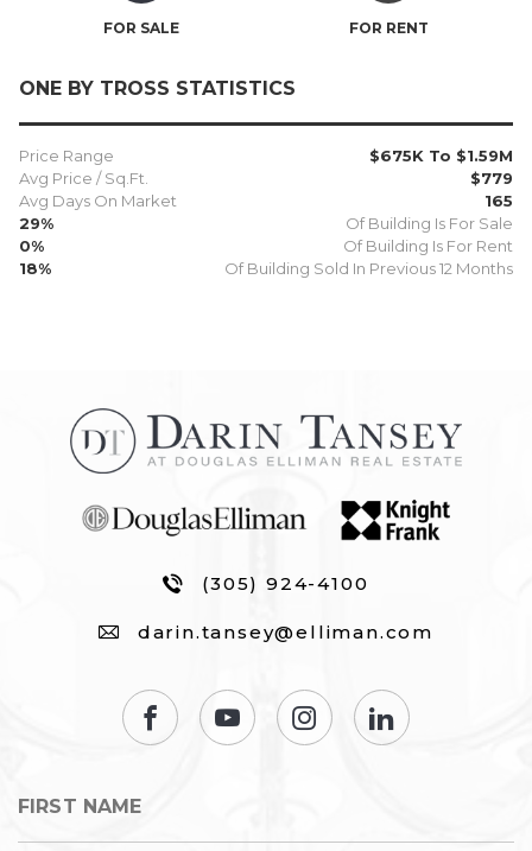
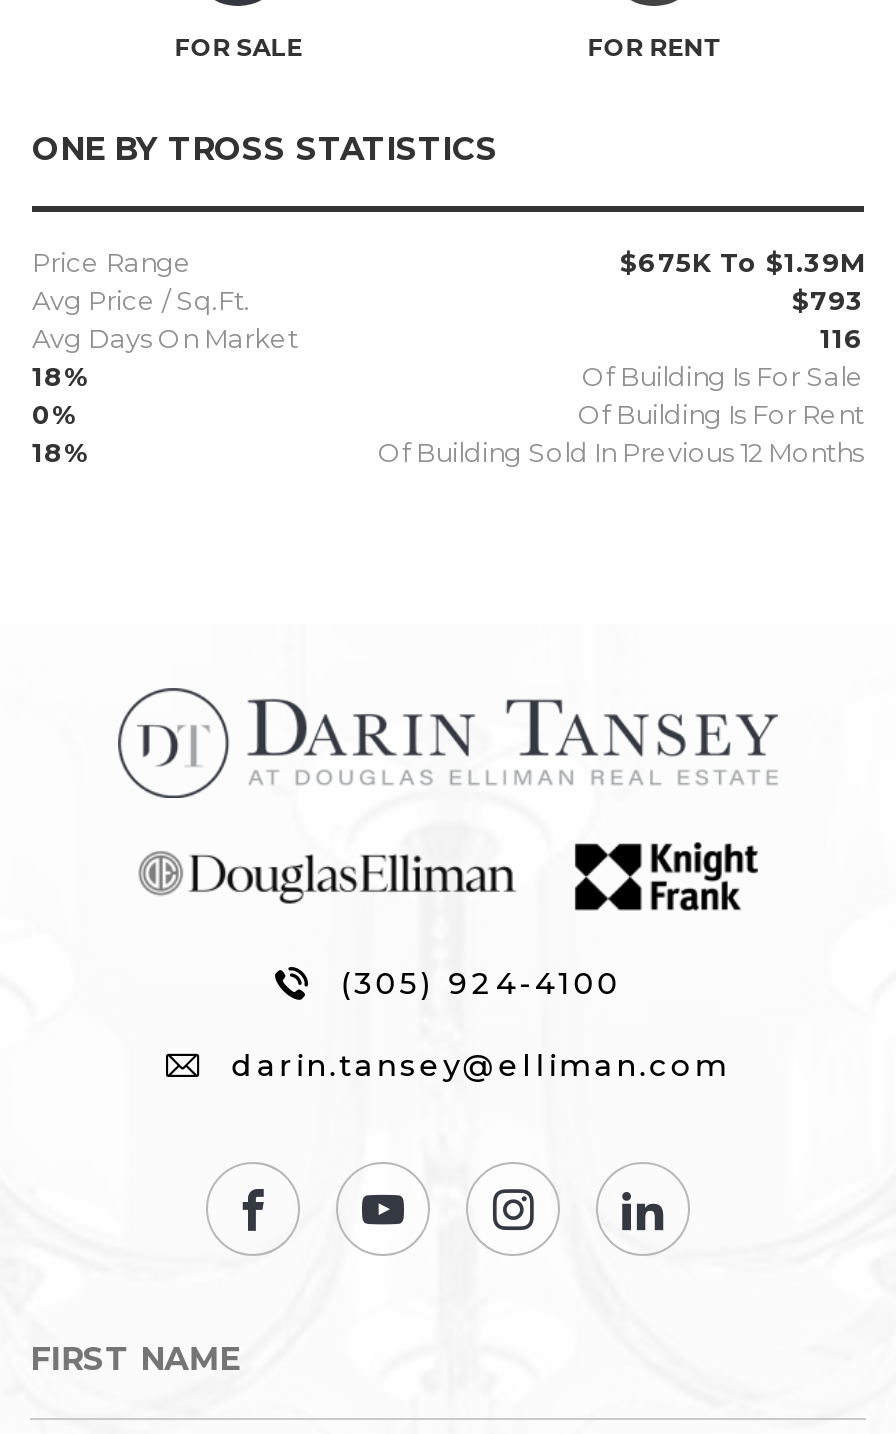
[369,146,513,165] $675K To $1.59M -> [620,246,864,278] $675K To $1.39M
[470,169,513,188] $779 -> [792,284,864,316] $793
[484,191,513,210] 165 -> [820,322,864,354] 116
[19,214,53,233] 29% -> [32,360,86,392] 18%

